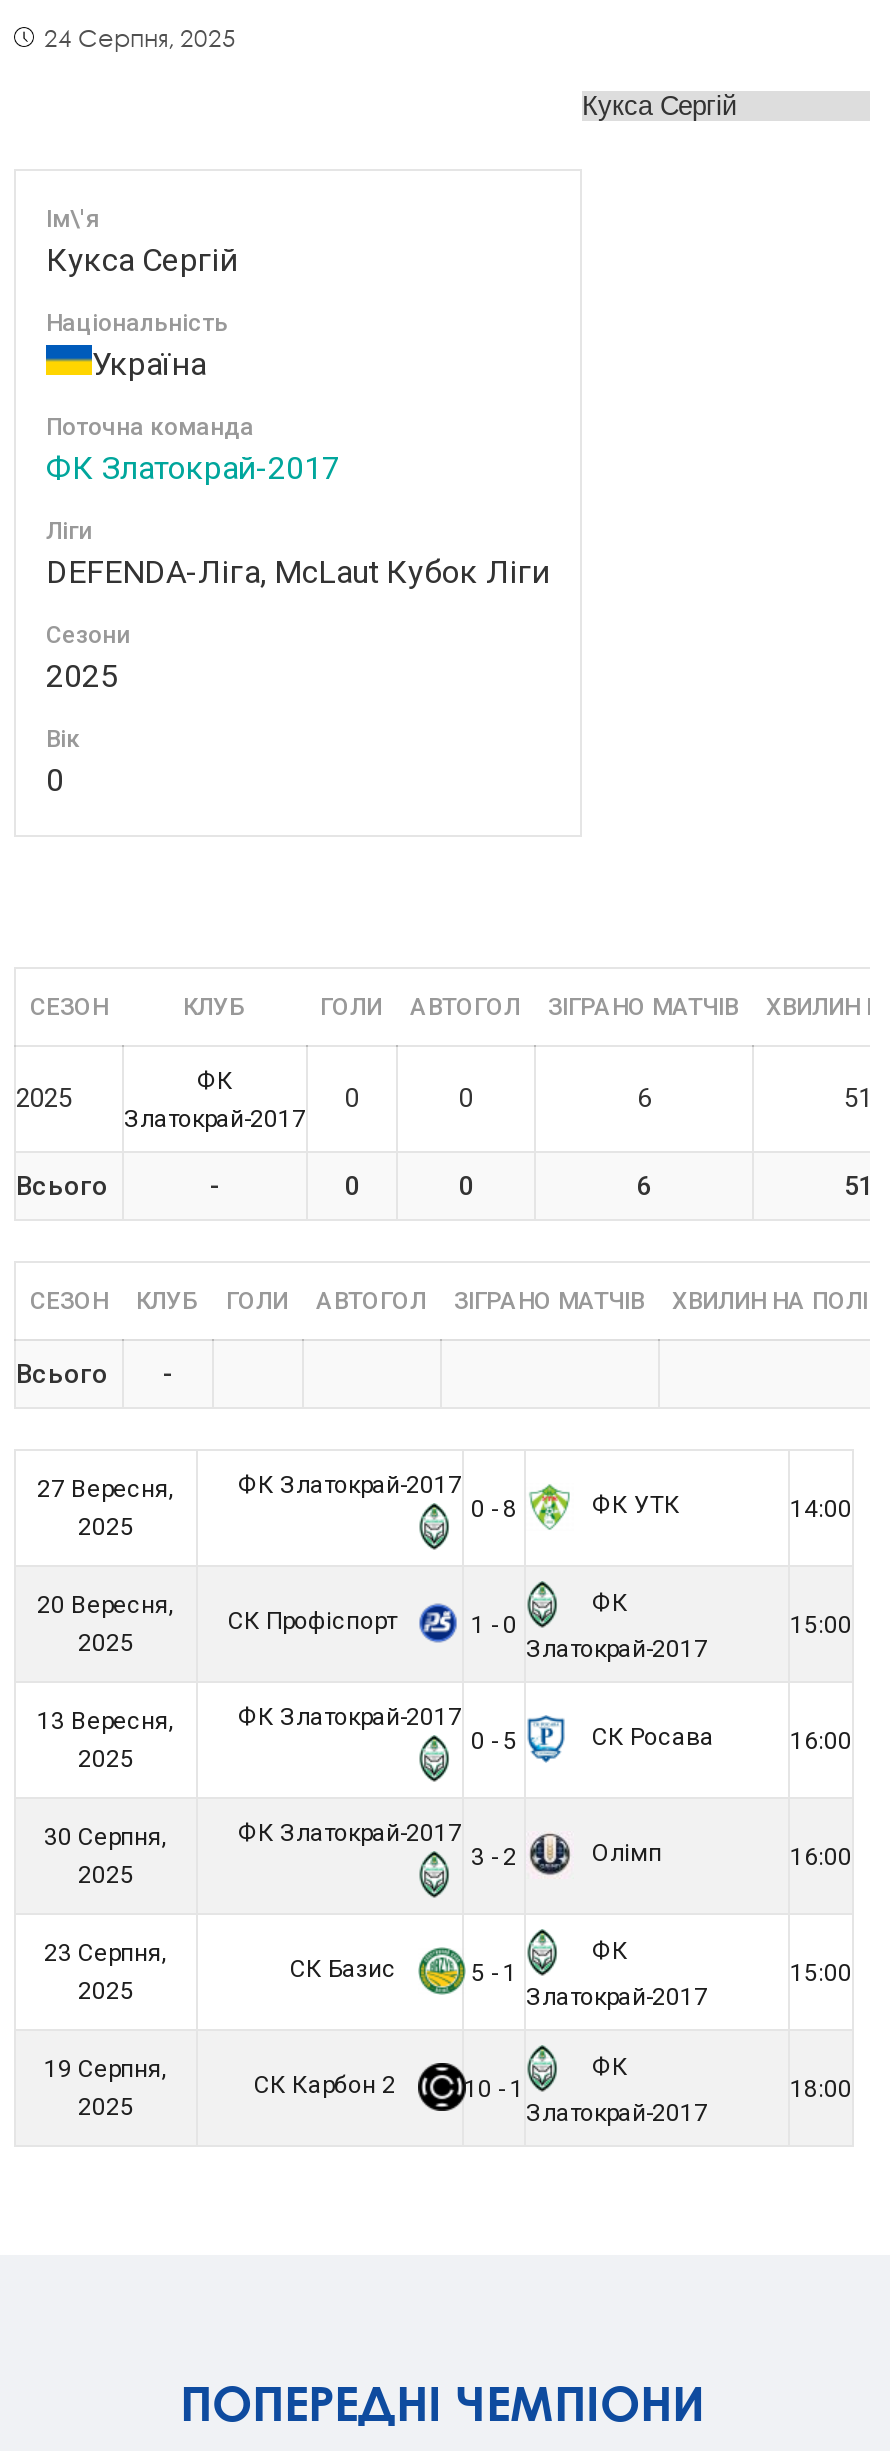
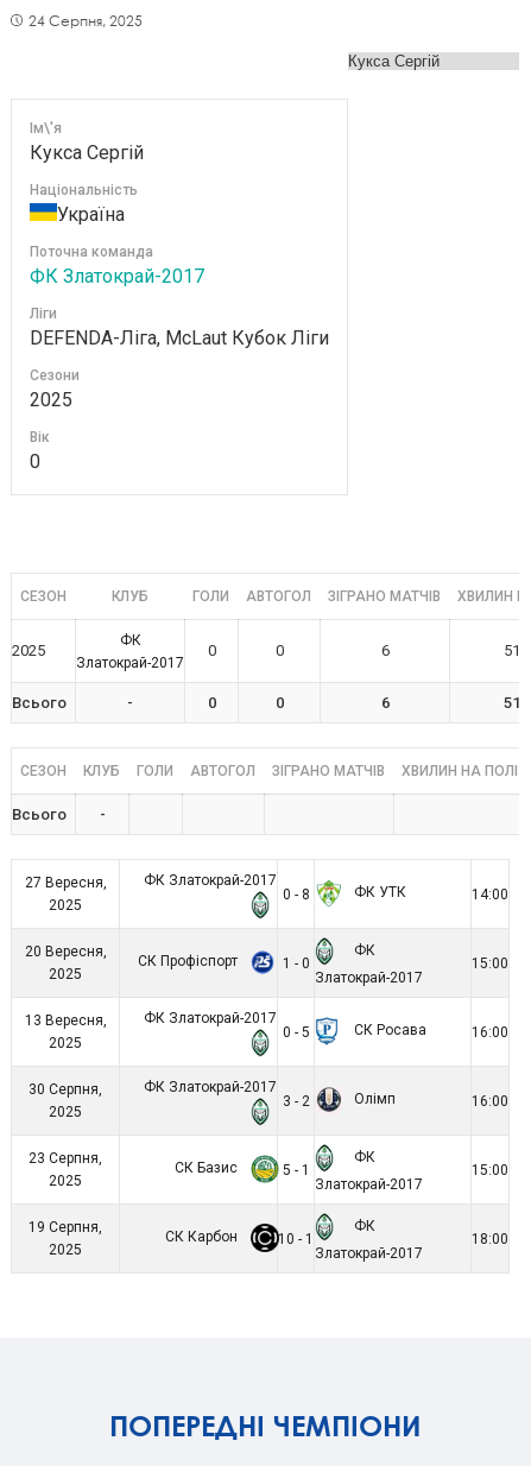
[254,2071,402,2099] СК Карбон 2 -> [165,1228,241,1245] СК Карбон

